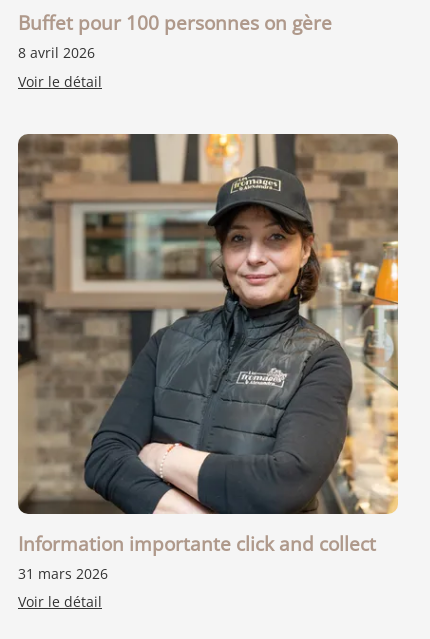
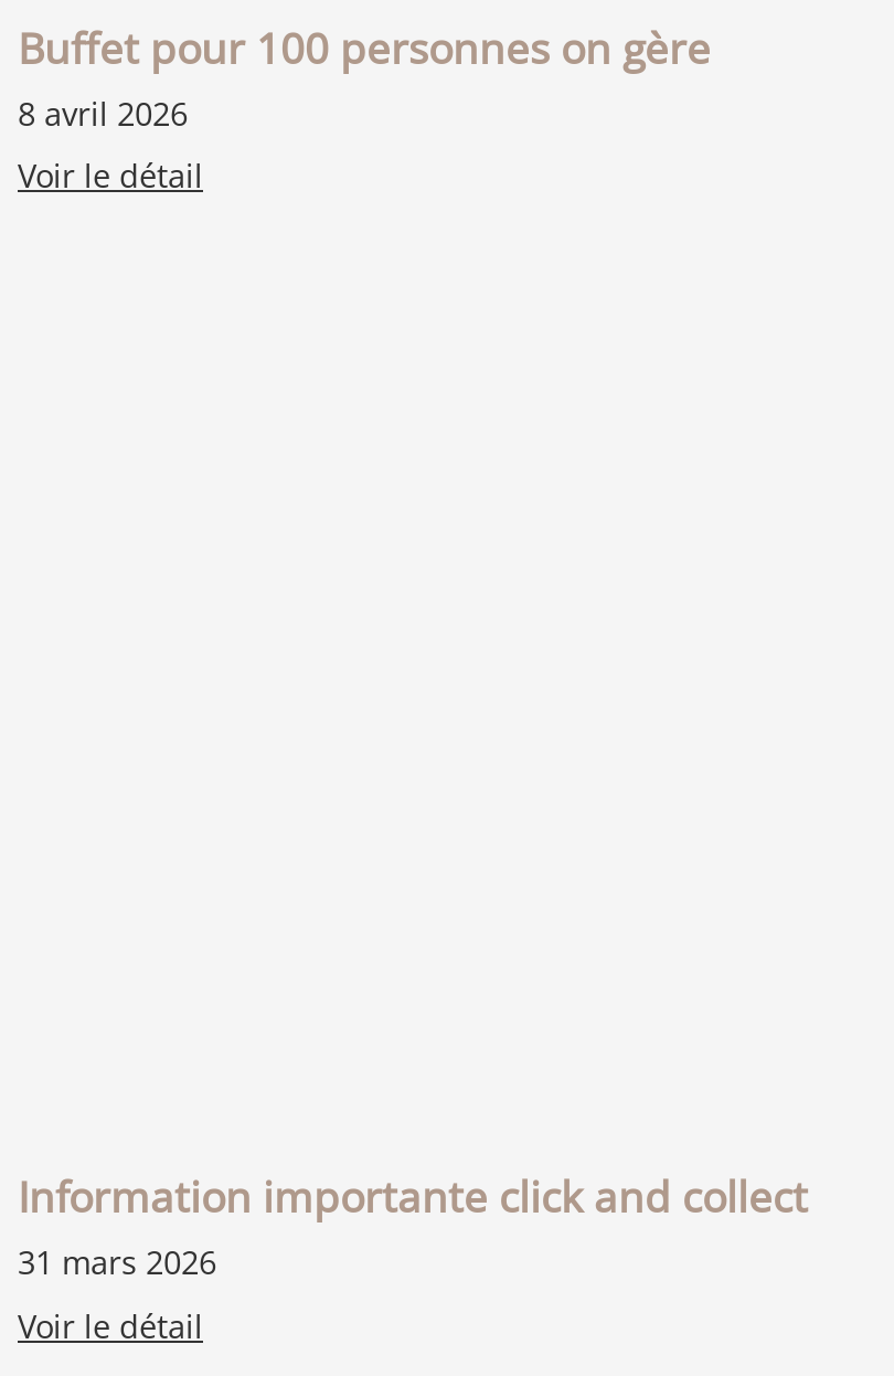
[17,133,399,515] [image] -> none

